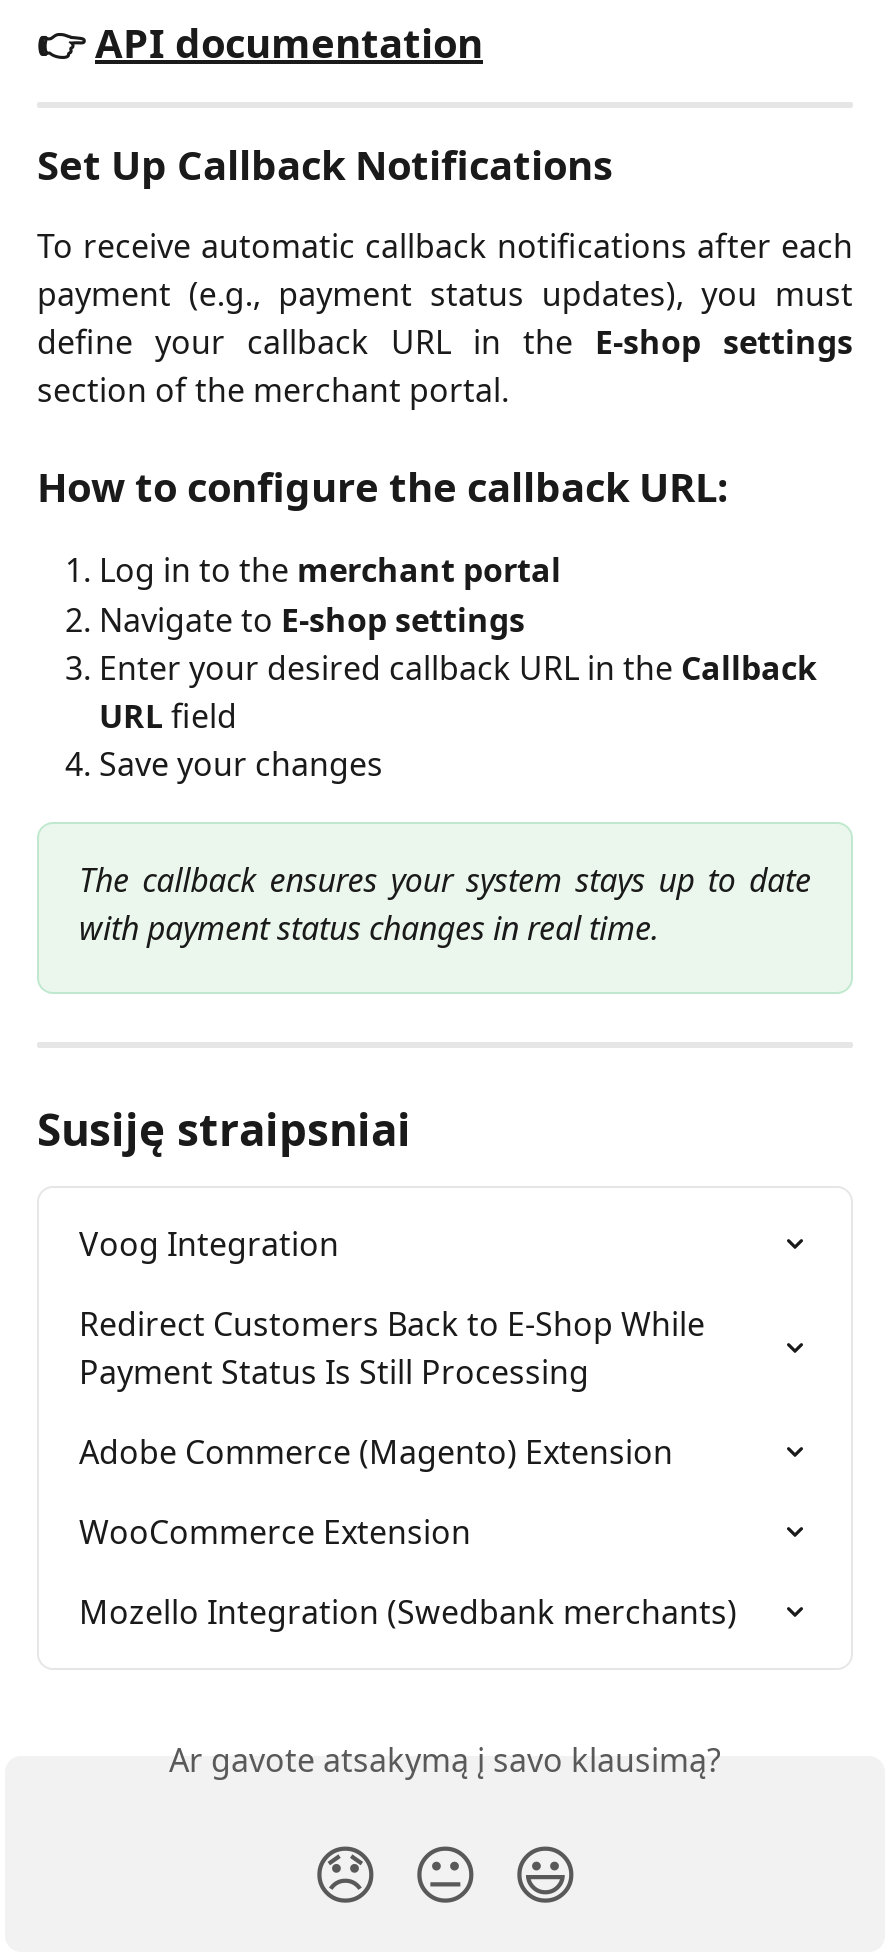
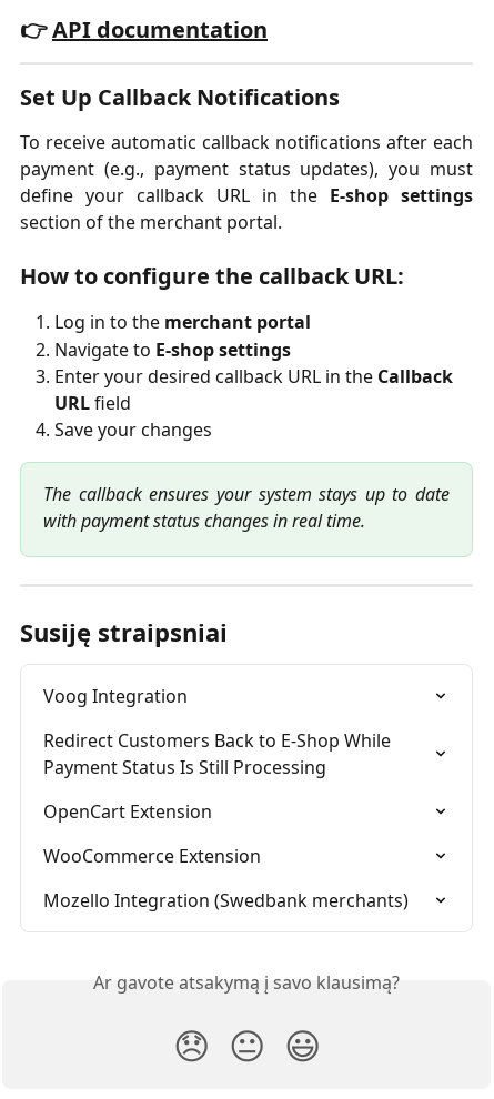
[79,1430,673,1474] Adobe Commerce (Magento) Extension -> [43,799,212,824] OpenCart Extension

